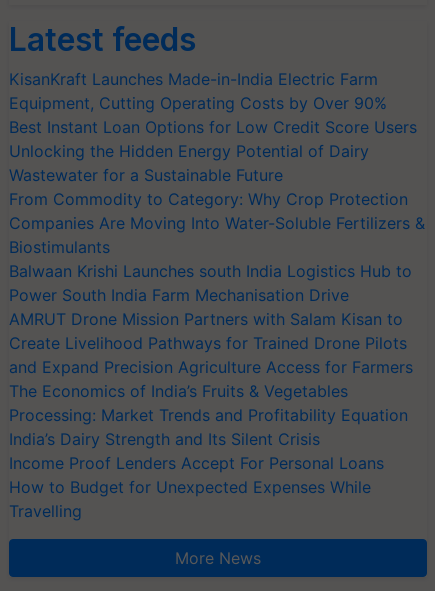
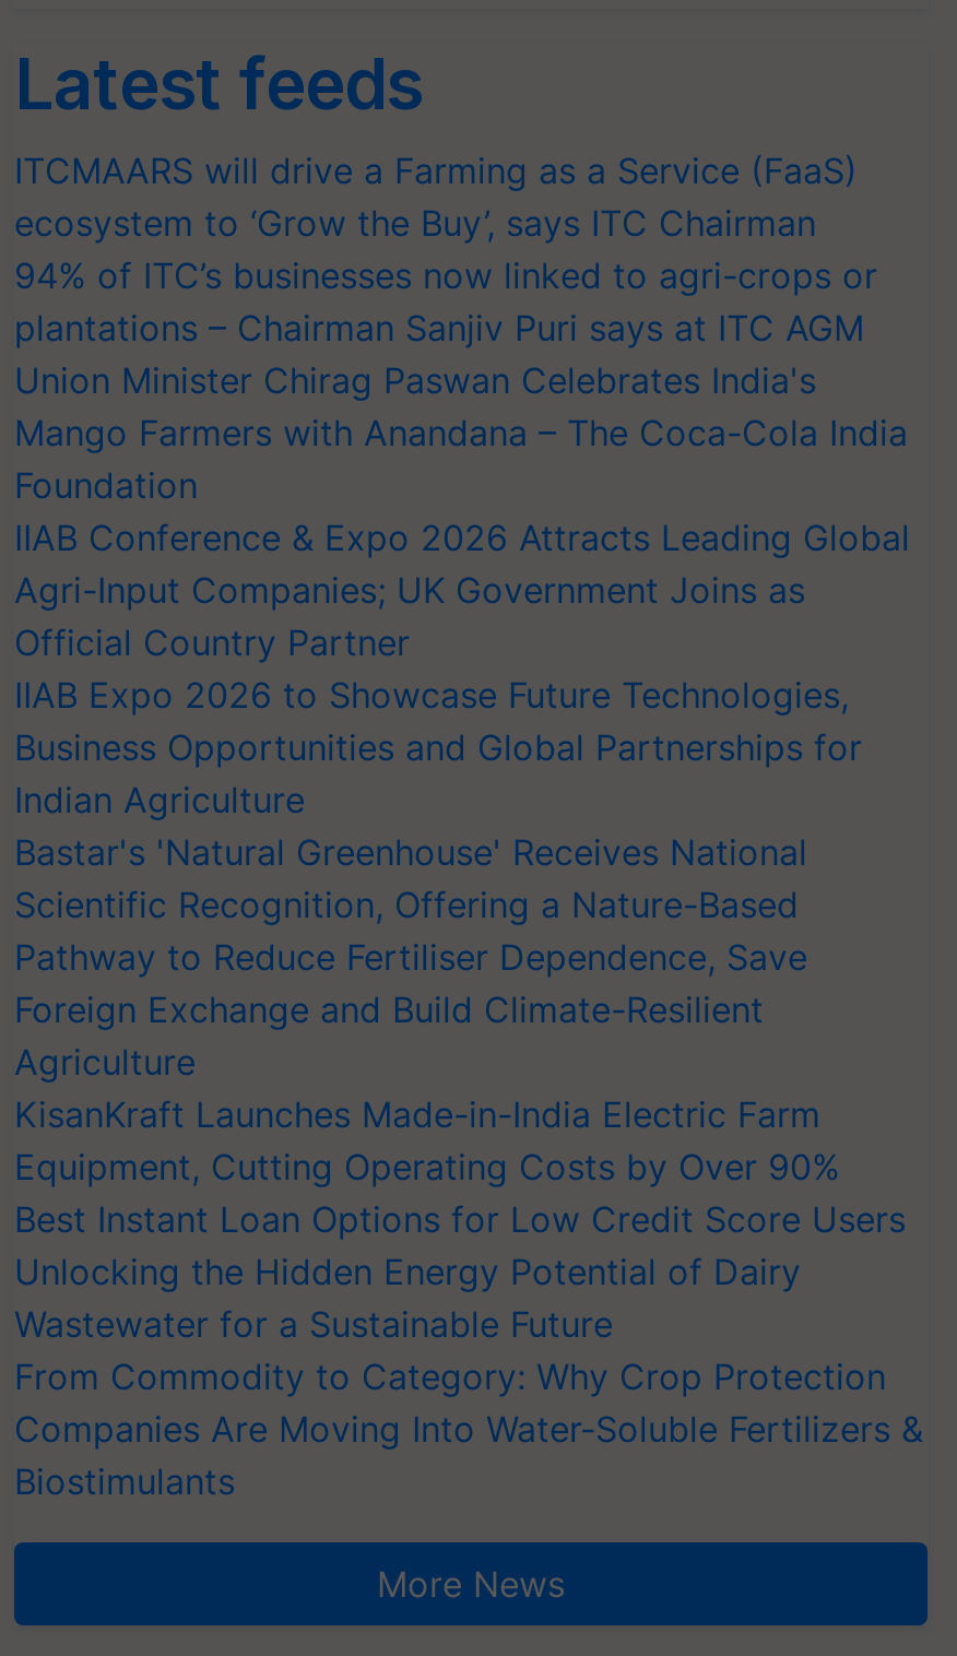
none -> [14,148,910,1083] ITCMAARS will drive a Farming as a Service (FaaS) | ecosystem to ‘Grow the Buy’, says ITC Chairman | 94% of ITC’s businesses now linked to agri-crops or | plantations – Chairman Sanjiv Puri says at ITC AGM | Union Minister Chirag Paswan Celebrates India's | Mango Farmers with Anandana – The Coca-Cola India | Foundation | IIAB Conference & Expo 2026 Attracts Leading Global | Agri-Input Companies; UK Government Joins as | Official Country Partner | IIAB Expo 2026 to Showcase Future Technologies, | Business Opportunities and Global Partnerships for | Indian Agriculture | Bastar's 'Natural Greenhouse' Receives National | Scientific Recognition, Offering a Nature-Based | Pathway to Reduce Fertiliser Dependence, Save | Foreign Exchange and Build Climate-Resilient | Agriculture
moved [9,69,425,257] -> [14,1092,923,1503]: KisanKraft Launches Made-in-India Electric Farm | Equipment, Cutting Operating Costs by Over 90% | Best Instant Loan Options for Low Credit Score Users | Unlocking the Hidden Energy Potential of Dairy | Wastewater for a Sustainable Future | From Commodity to Category: Why Crop Protection | Companies Are Moving Into Water-Soluble Fertilizers & | Biostimulants
[9,261,413,521] Balwaan Krishi Launches south India Logistics Hub to | Power South India Farm Mechanisation Drive | AMRUT Drone Mission Partners with Salam Kisan to | Create Livelihood Pathways for Trained Drone Pilots | and Expand Precision Agriculture Access for Farmers | The Economics of India’s Fruits & Vegetables | Processing: Market Trends and Profitability Equation | India’s Dairy Strength and Its Silent Crisis | Income Proof Lenders Accept For Personal Loans | How to Budget for Unexpected Expenses While | Travelling -> none

